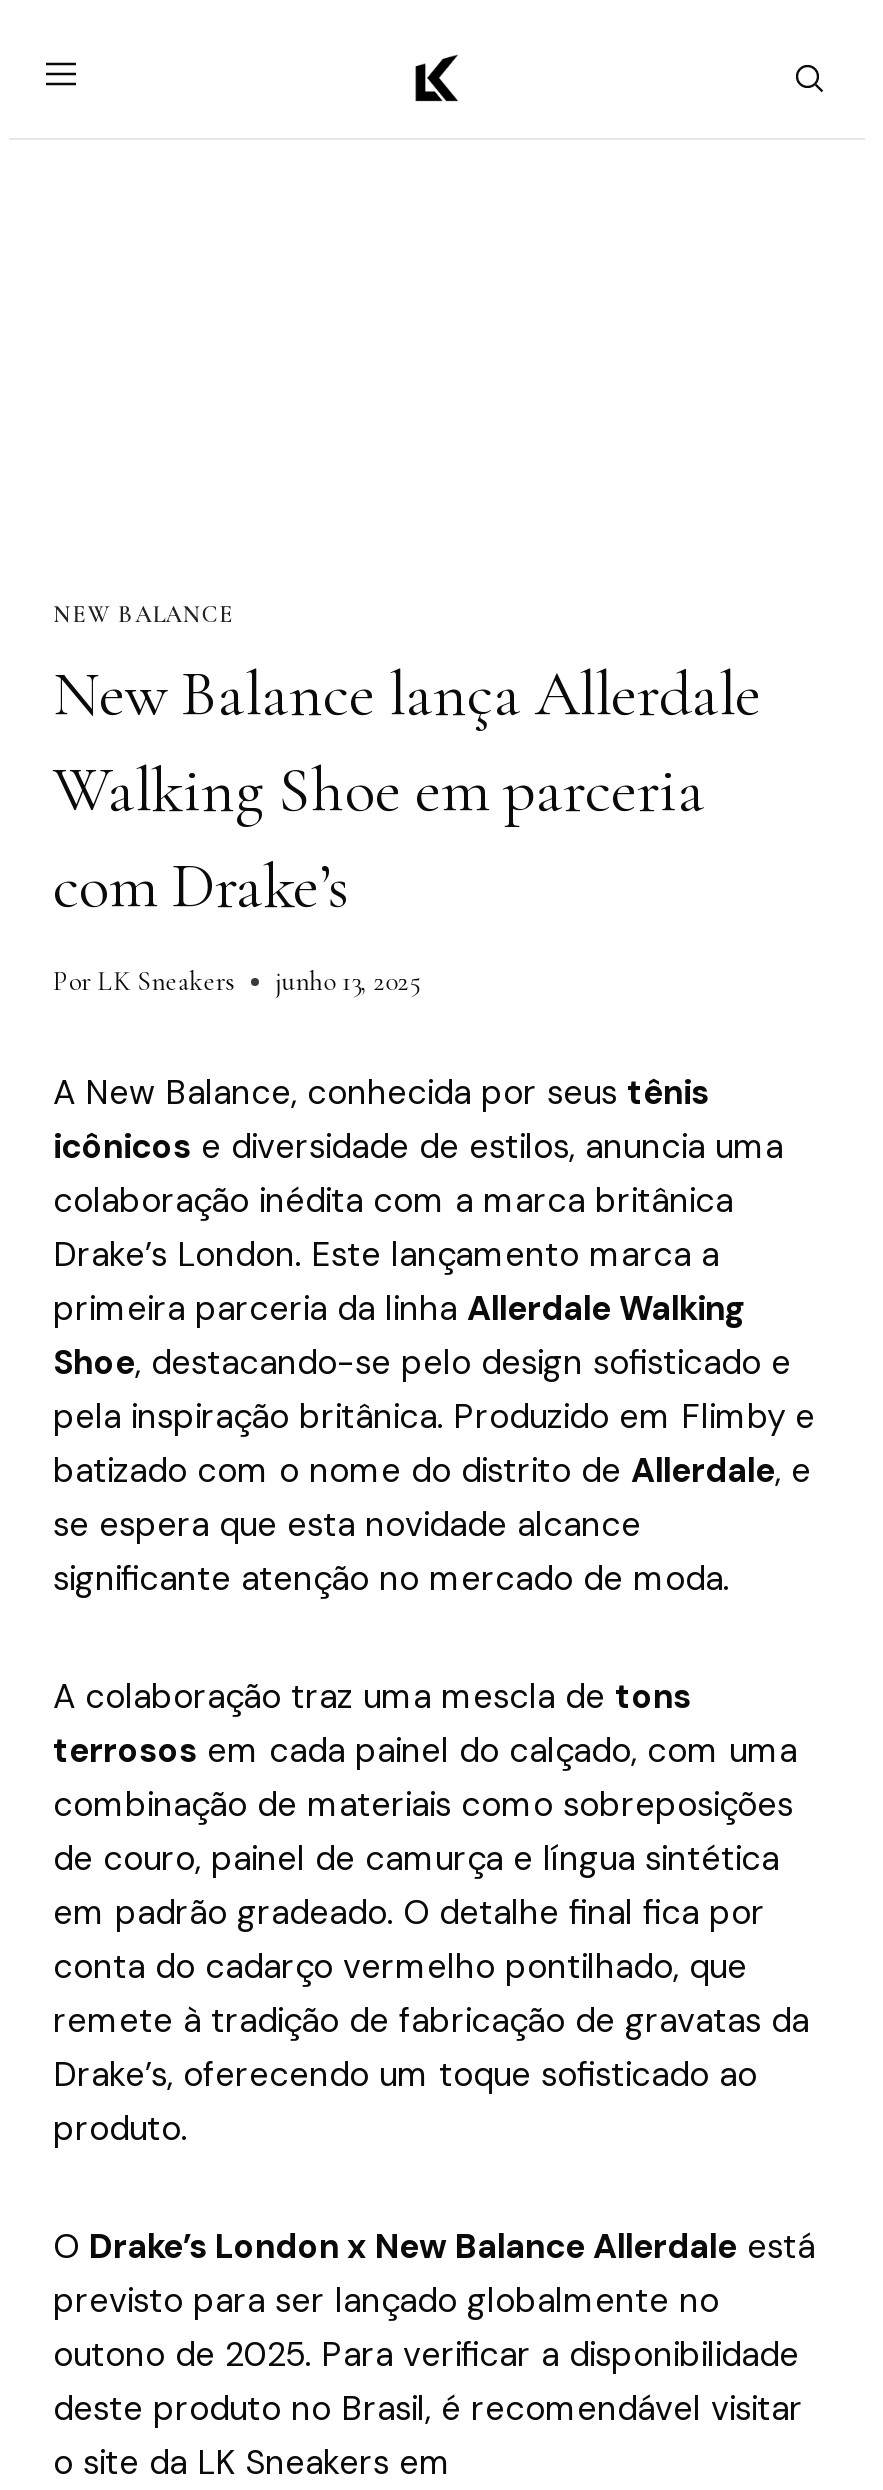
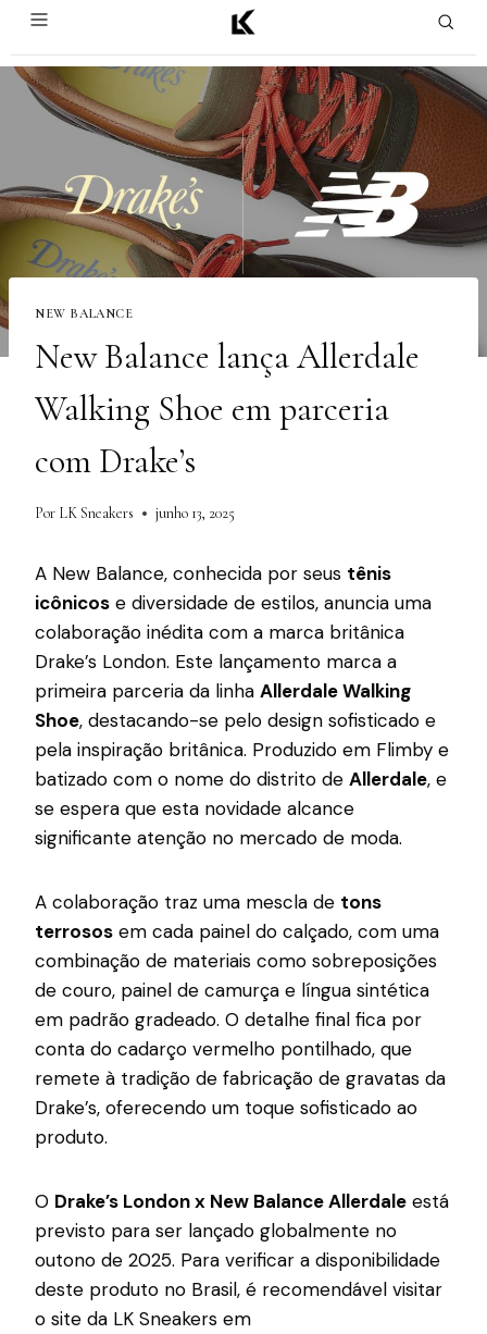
none -> [3,65,484,358] [image]

